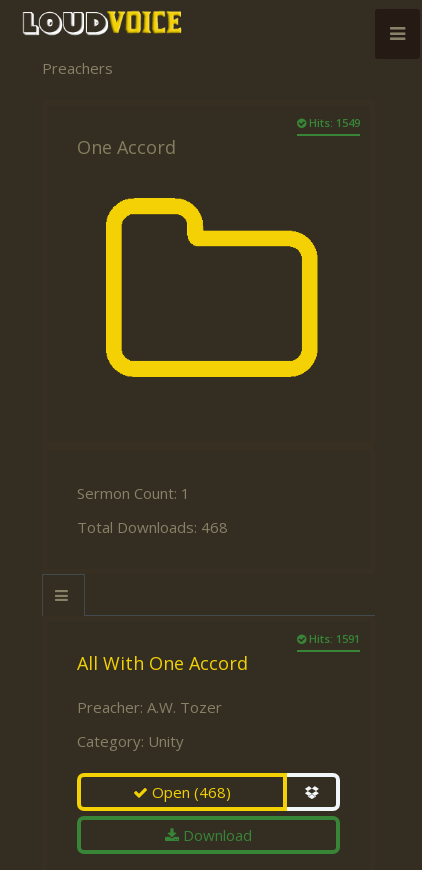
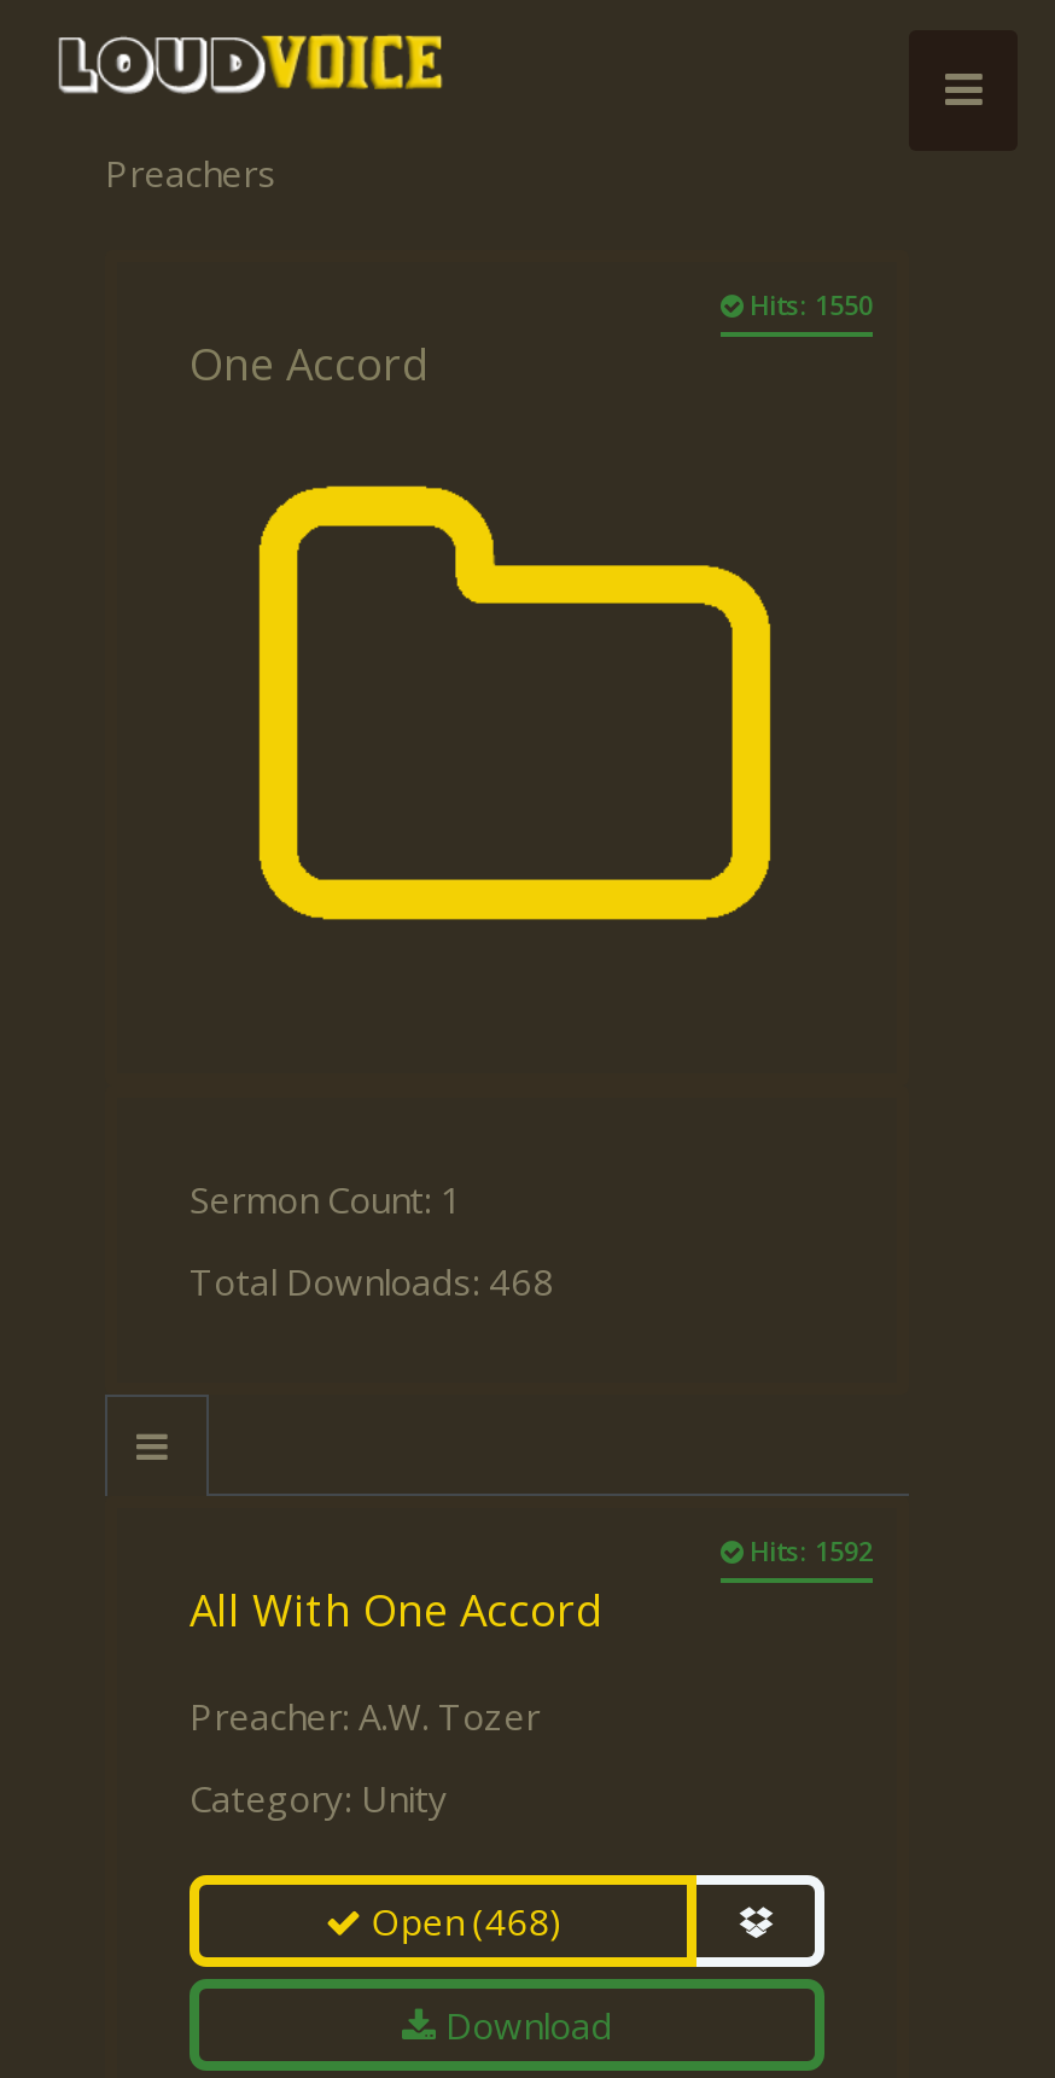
[306,115,360,130] Hits: 1549 -> [742,286,873,322] Hits: 1550
[306,631,360,646] Hits: 1591 -> [742,1533,873,1569] Hits: 1592

